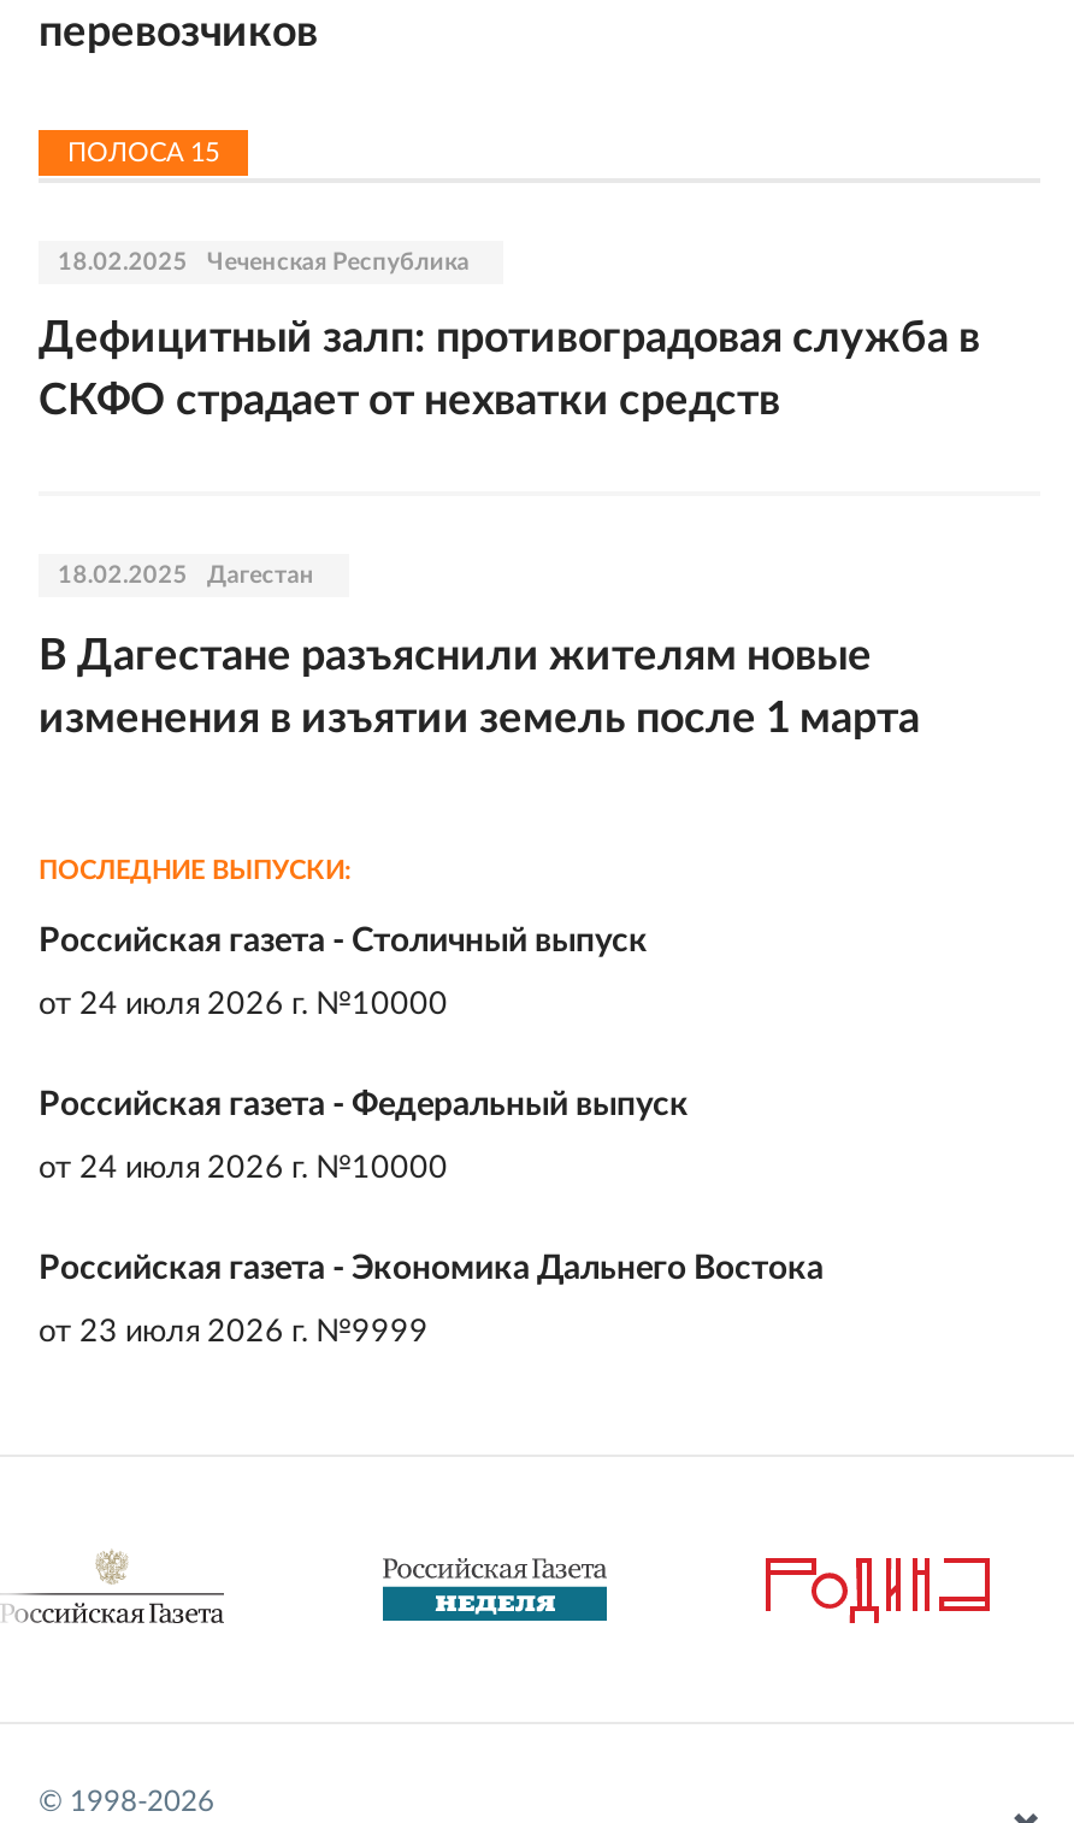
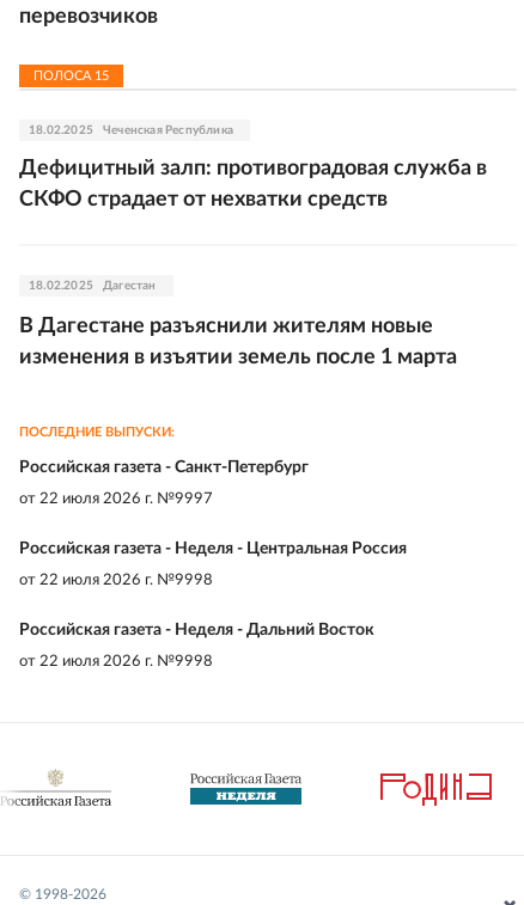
[39,925,648,958] Российская газета - Столичный выпуск -> [19,459,309,476] Российская газета - Санкт-Петербург
[39,990,448,1021] от 24 июля 2026 г. №10000 -> [19,491,213,507] от 22 июля 2026 г. №9997
[39,1089,689,1122] Российская газета - Федеральный выпуск -> [19,540,407,557] Российская газета - Неделя - Центральная Россия
[39,1154,448,1185] от 24 июля 2026 г. №10000 -> [19,573,213,588] от 22 июля 2026 г. №9998
[39,1252,824,1286] Российская газета - Экономика Дальнего Востока -> [19,622,374,638] Российская газета - Неделя - Дальний Восток
[39,1317,429,1349] от 23 июля 2026 г. №9999 -> [19,654,213,669] от 22 июля 2026 г. №9998

